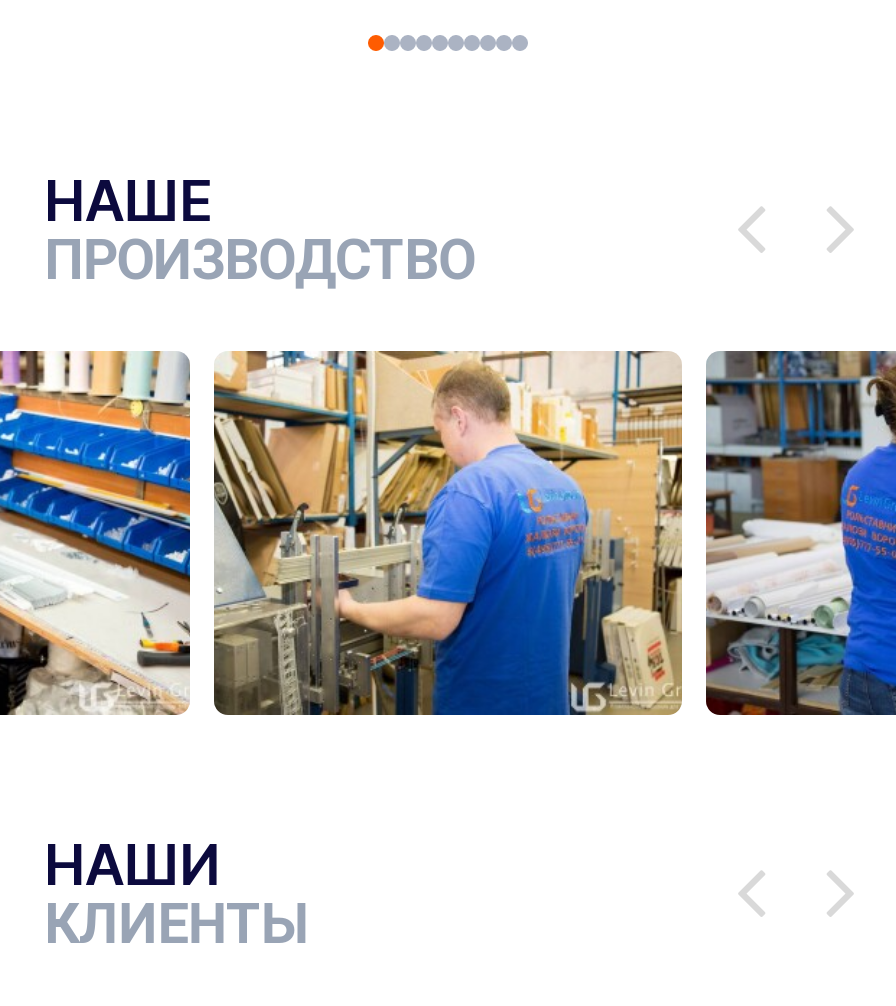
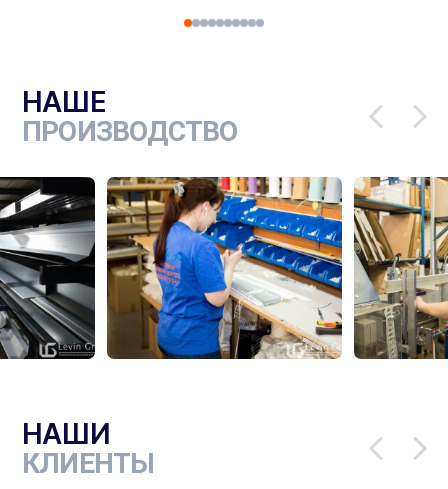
[6,349,192,717] [image] -> [3,176,96,360] [image]
[212,349,684,717] [image] -> [106,176,343,360] [image]
[704,349,890,715] [image] -> [353,176,445,360] [image]

